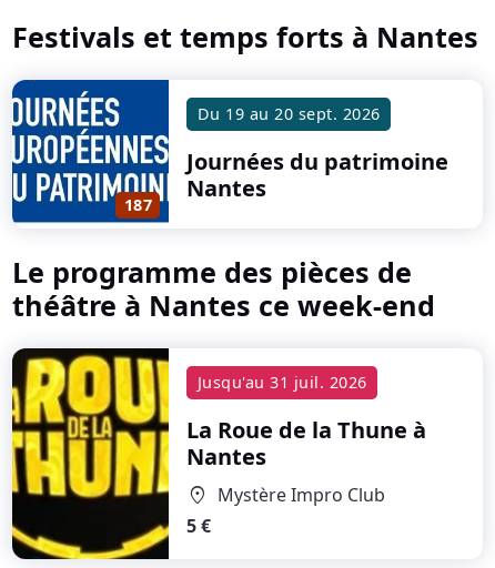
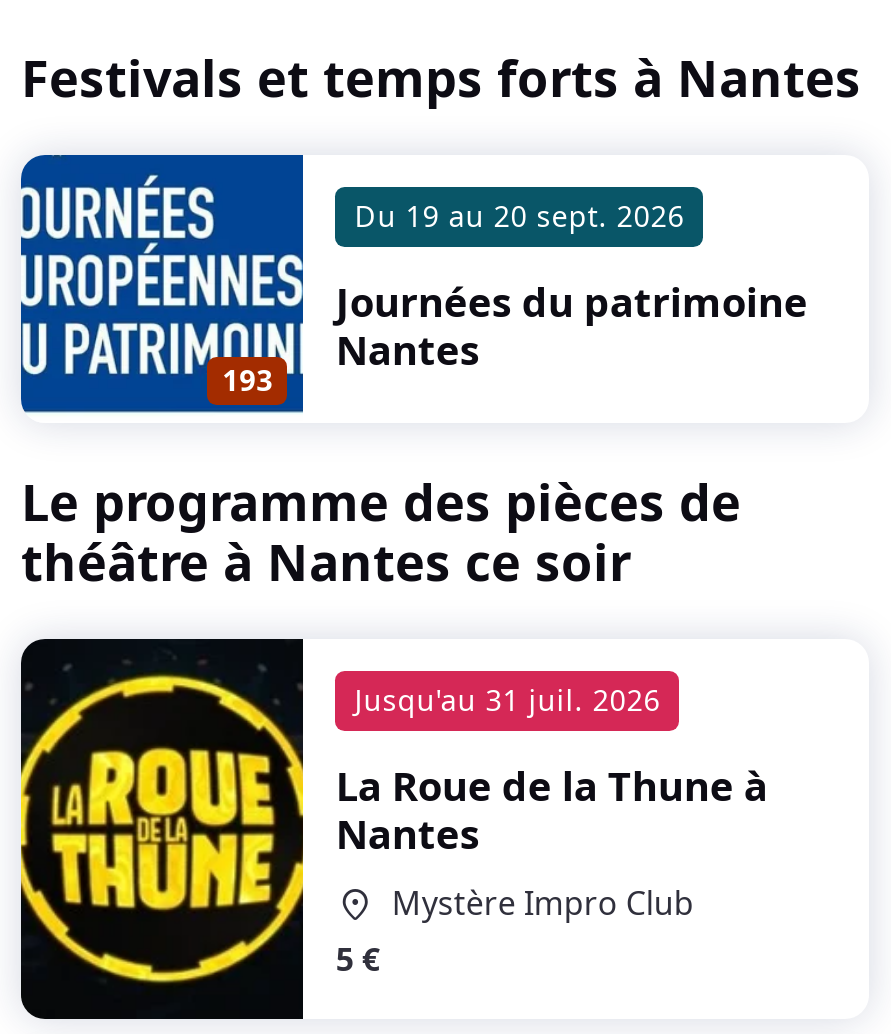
[124,194,152,215] 187 -> [222,360,273,398] 193
[12,286,435,323] théâtre à Nantes ce week-end -> [21,526,631,594] théâtre à Nantes ce soir
[11,353,170,560] [image] -> [19,649,305,1021] [image]

